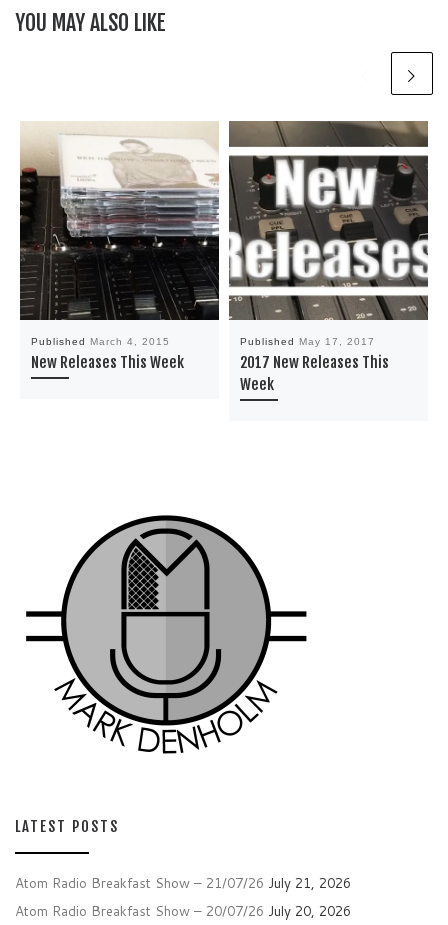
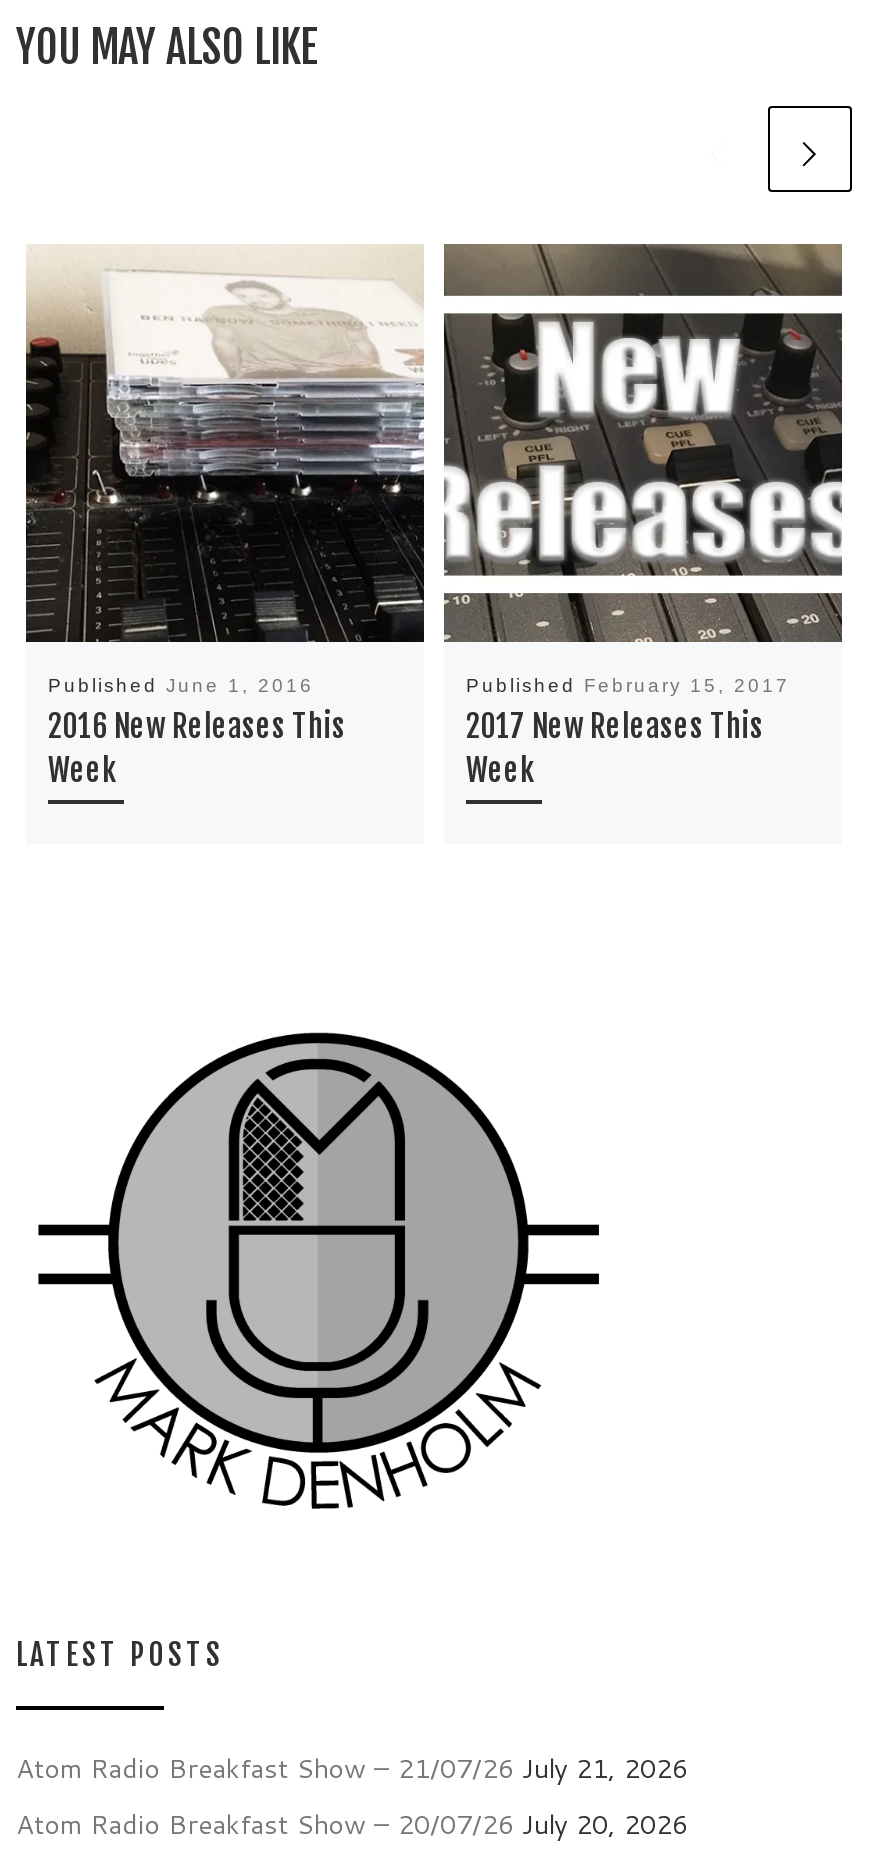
[31,336,184,372] Published March 4, 2015 | New Releases This Week -> [48,674,346,790] Published June 1, 2016 | 2016 New Releases This | Week
[240,336,375,347] Published May 17, 2017 -> [466,674,790,696] Published February 15, 2017

